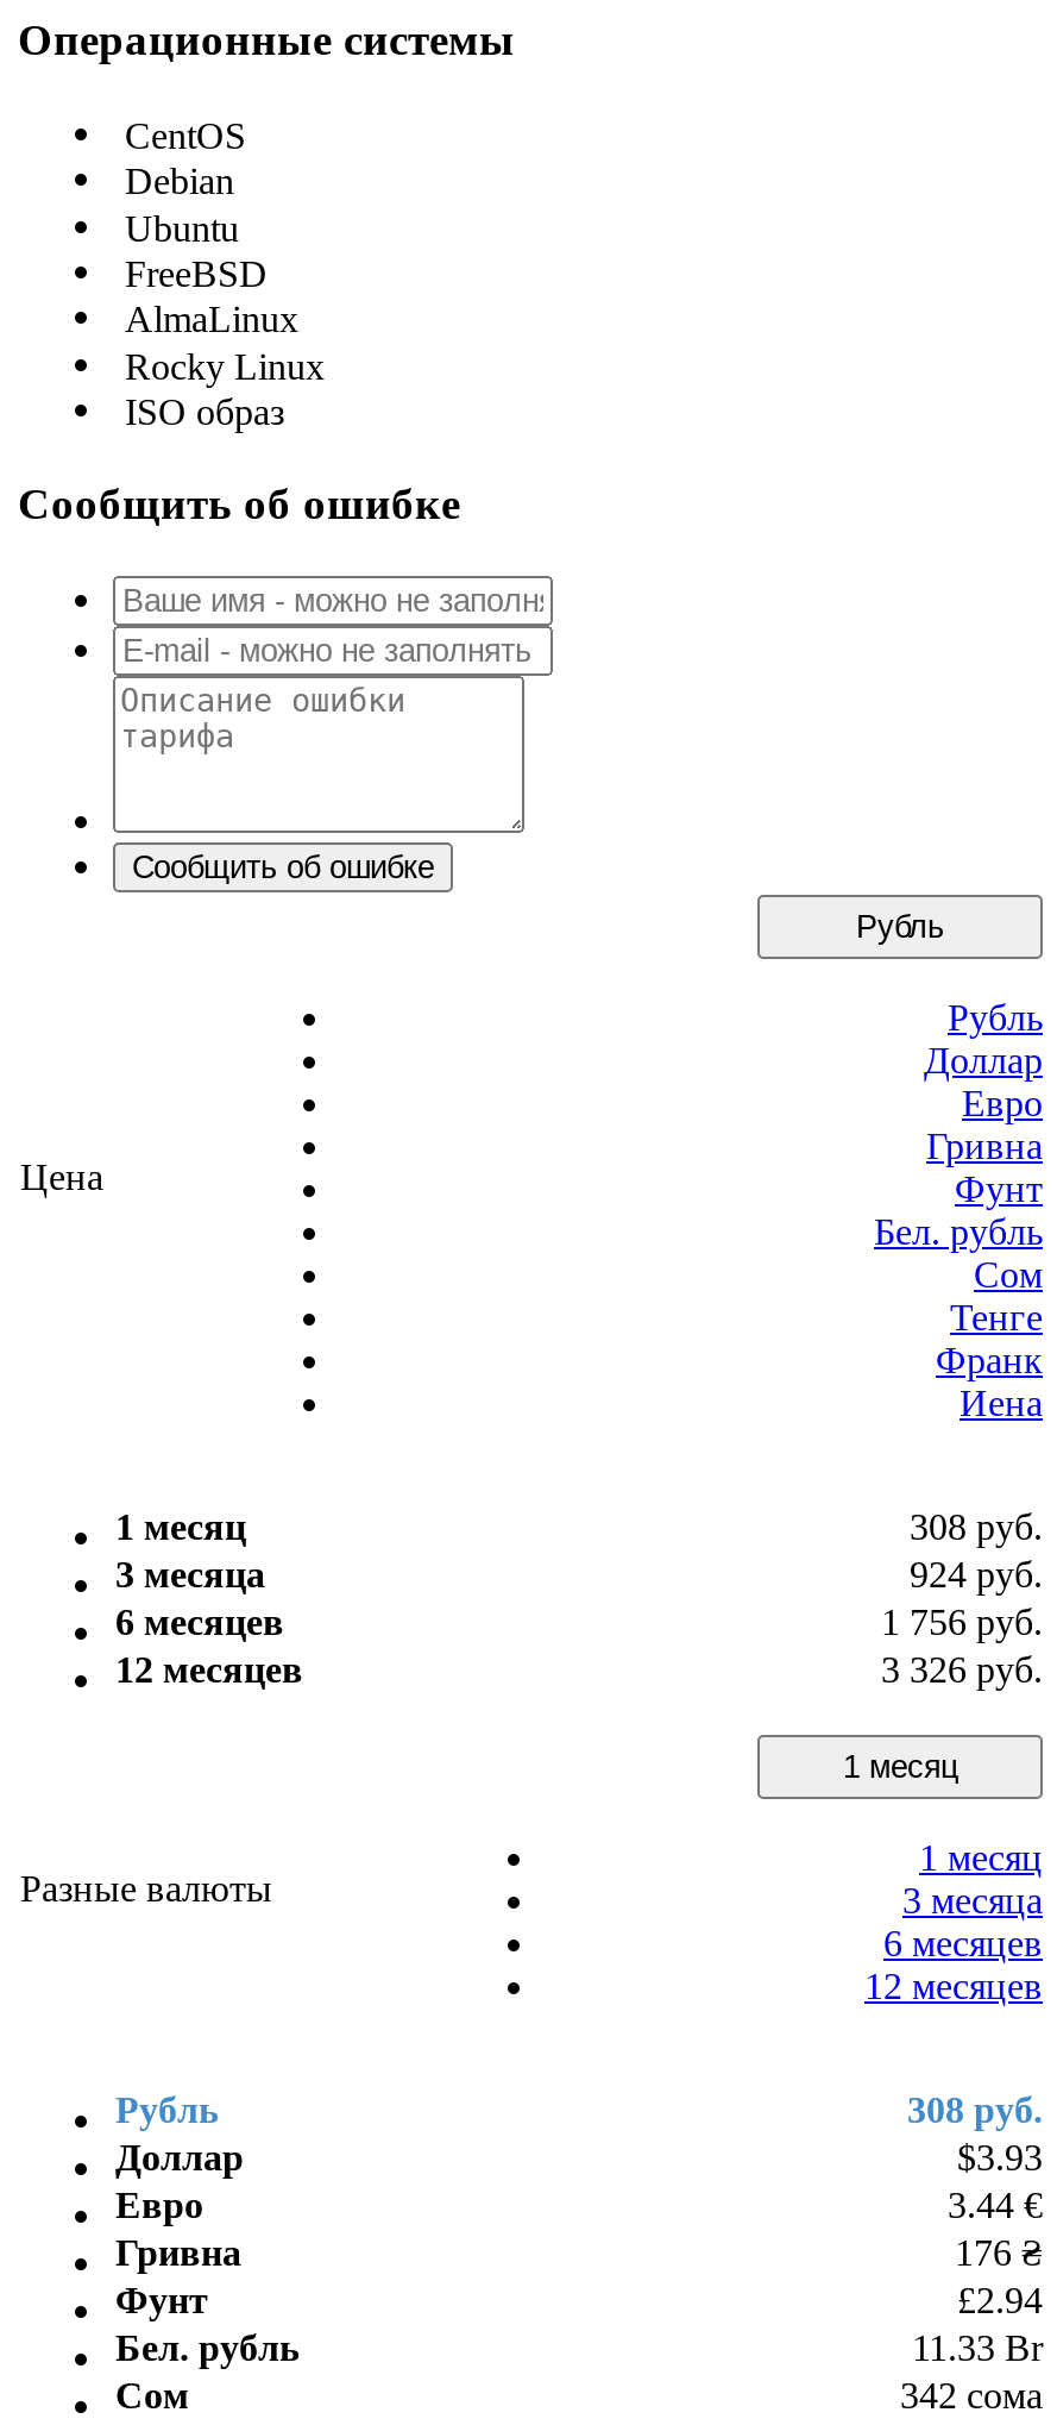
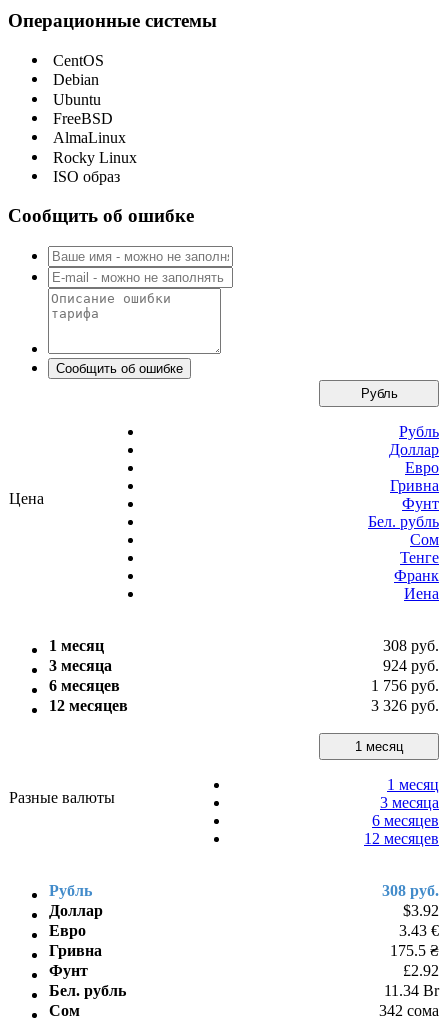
[957,2137,1043,2177] $3.93 -> [403,902,439,919] $3.92
[948,2184,1043,2225] 3.44 € -> [399,922,439,939] 3.43 €
[955,2232,1043,2272] 176 ₴ -> [390,942,439,959] 175.5 ₴
[957,2279,1043,2320] £2.94 -> [403,962,439,979] £2.92
[912,2327,1043,2367] 11.33 Br -> [384,982,439,999] 11.34 Br

